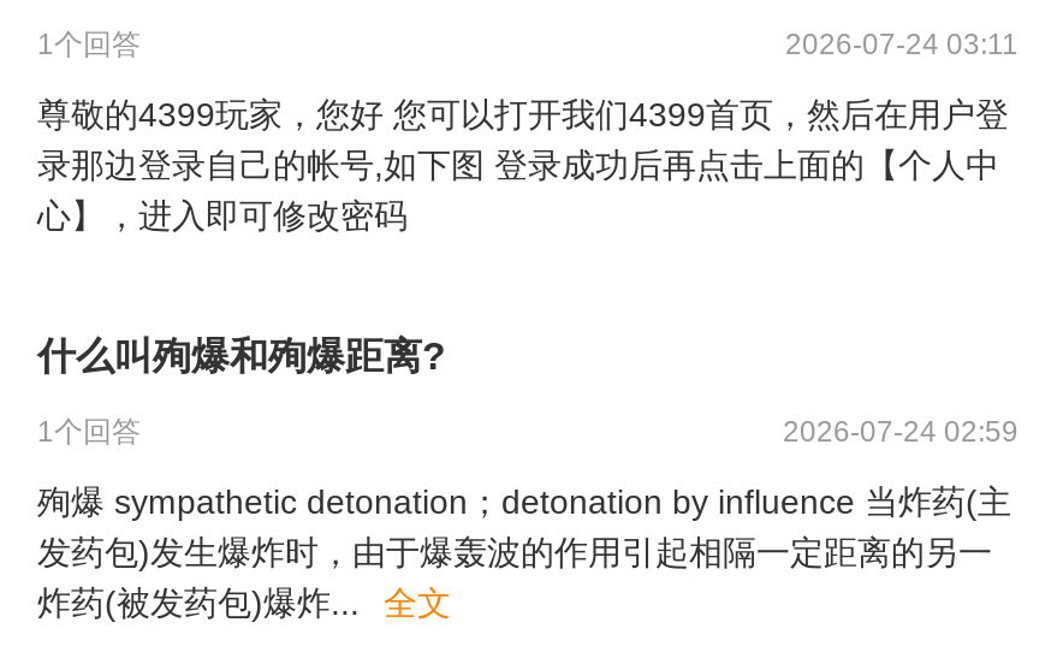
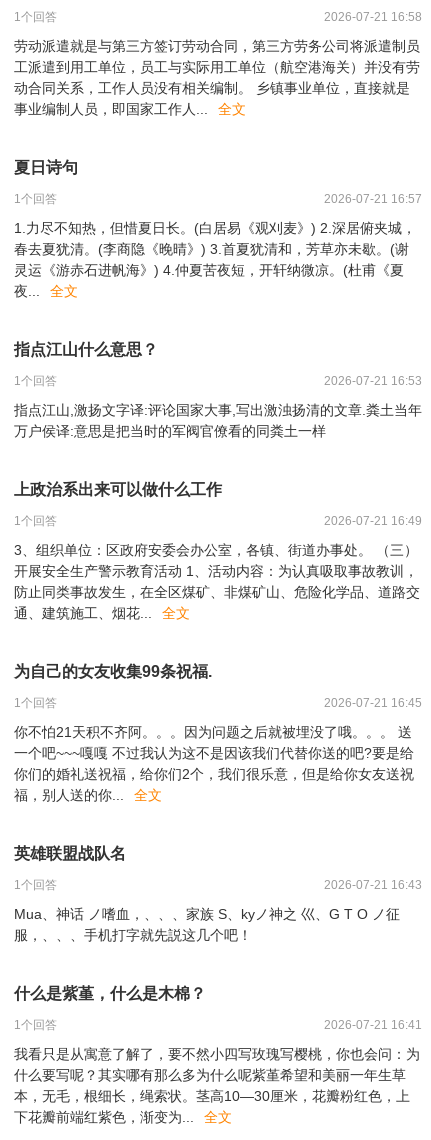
[785,28,1019,61] 2026-07-24 03:11 -> [324,10,422,24] 2026-07-21 16:58
[37,95,1009,235] 尊敬的4399玩家，您好 您可以打开我们4399首页，然后在用户登 | 录那边登录自己的帐号,如下图 登录成功后再点击上面的【个人中 | 心】，进入即可修改密码 -> [14,38,420,117] 劳动派遣就是与第三方签订劳动合同，第三方劳务公司将派遣制员 | 工派遣到用工单位，员工与实际用工单位（航空港海关）并没有劳 | 动合同关系，工作人员没有相关编制。 乡镇事业单位，直接就是 | 事业编制人员，即国家工作人... | 全文
[37,336,446,377] 什么叫殉爆和殉爆距离? -> [14,159,78,176] 夏日诗句
[37,415,1019,622] 2026-07-24 02:59 | 殉爆 sympathetic detonation；detonation by influence 当炸药(主 | 发药包)发生爆炸时，由于爆轰波的作用引起相隔一定距离的另一 | 炸药(被发药包)爆炸... -> [14,192,422,1125] 2026-07-21 16:57 | 1.力尽不知热，但惜夏日长。(白居易《观刈麦》) 2.深居俯夹城， | 春去夏犹清。(李商隐《晚晴》) 3.首夏犹清和，芳草亦未歇。(谢 | 灵运《游赤石进帆海》) 4.仲夏苦夜短，开轩纳微凉。(杜甫《夏 | 夜... | 全文 | 指点江山什么意思？ | 1个回答 | 2026-07-21 16:53 | 指点江山,激扬文字译:评论国家大事,写出激浊扬清的文章.粪土当年 | 万户侯译:意思是把当时的军阀官僚看的同粪土一样 | 上政治系出来可以做什么工作 | 1个回答 | 2026-07-21 16:49 | 3、组织单位：区政府安委会办公室，各镇、街道办事处。 （三） | 开展安全生产警示教育活动 1、活动内容：为认真吸取事故教训， | 防止同类事故发生，在全区煤矿、非煤矿山、危险化学品、道路交 | 通、建筑施工、烟花... | 全文 | 为自己的女友收集99条祝福. | 1个回答 | 2026-07-21 16:45 | 你不怕21天积不齐阿。。。因为问题之后就被埋没了哦。。。 送 | 一个吧~~~嘎嘎 不过我认为这不是因该我们代替你送的吧?要是给 | 你们的婚礼送祝福，给你们2个，我们很乐意，但是给你女友送祝 | 福，别人送的你... | 全文 | 英雄联盟战队名 | 1个回答 | 2026-07-21 16:43 | Mua、神话 ノ嗜血，、、、家族 S、kyノ神之 巛、G T O ノ征 | 服，、、、手机打字就先説这几个吧！ | 什么是紫堇，什么是木棉？ | 1个回答 | 2026-07-21 16:41 | 我看只是从寓意了解了，要不然小四写玫瑰写樱桃，你也会问：为 | 什么要写呢？其实哪有那么多为什么呢紫堇希望和美丽一年生草 | 本，无毛，根细长，绳索状。茎高10—30厘米，花瓣粉红色，上 | 下花瓣前端红紫色，渐变为...

